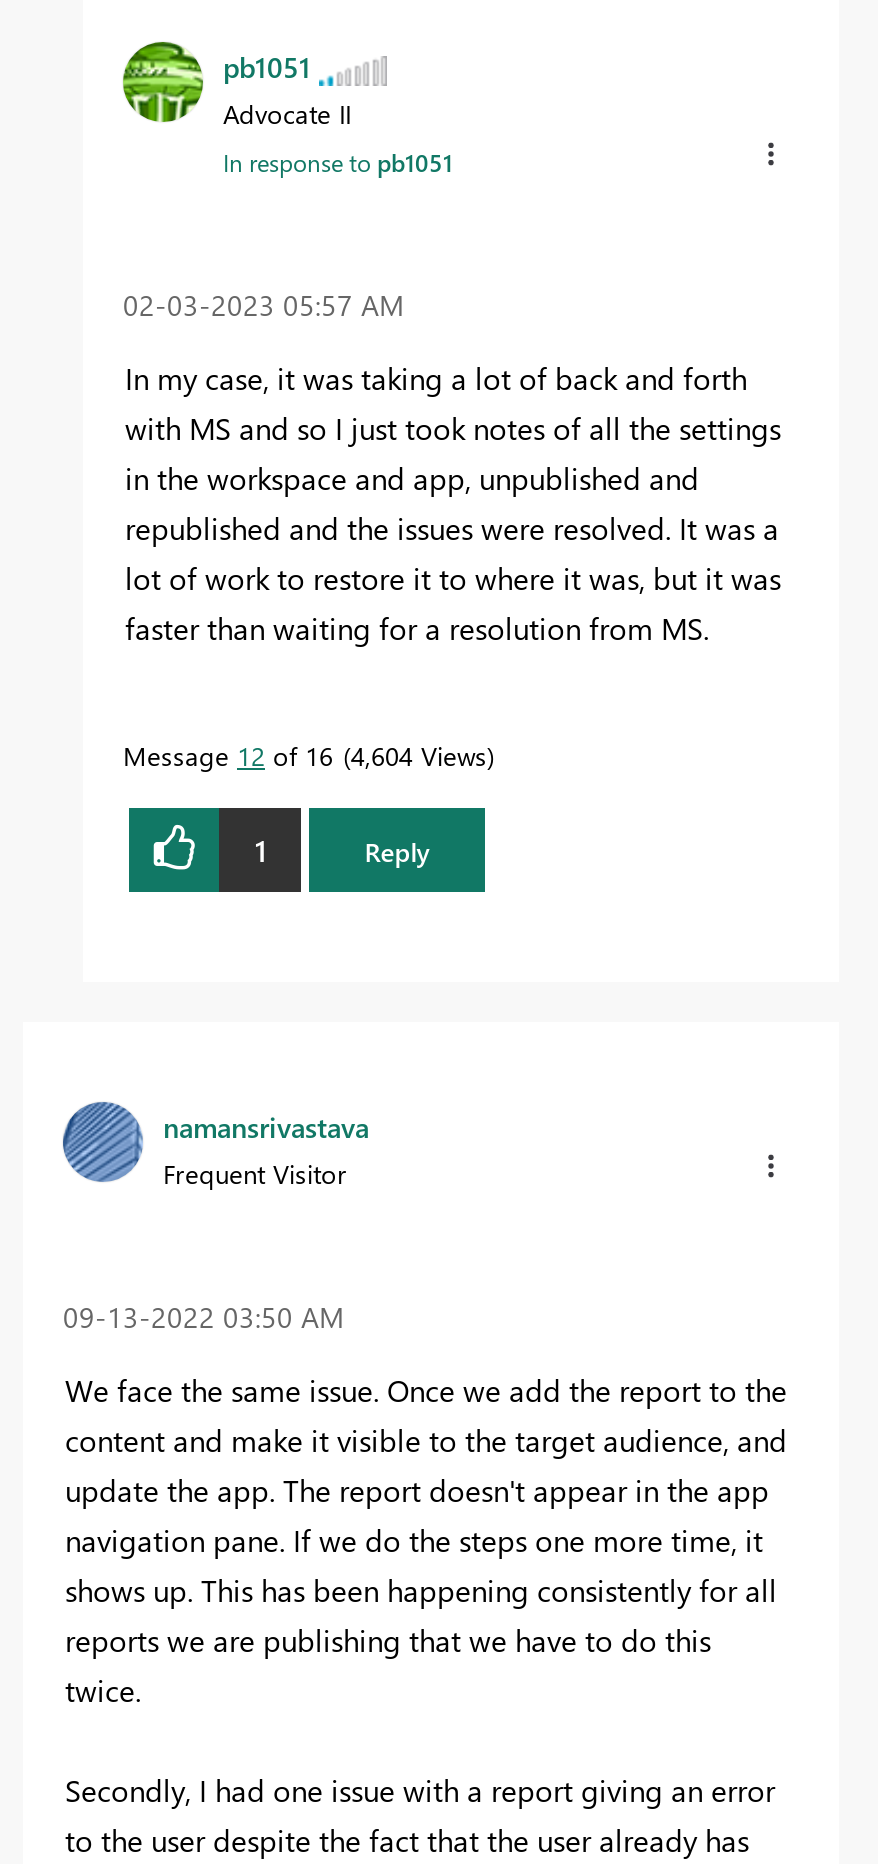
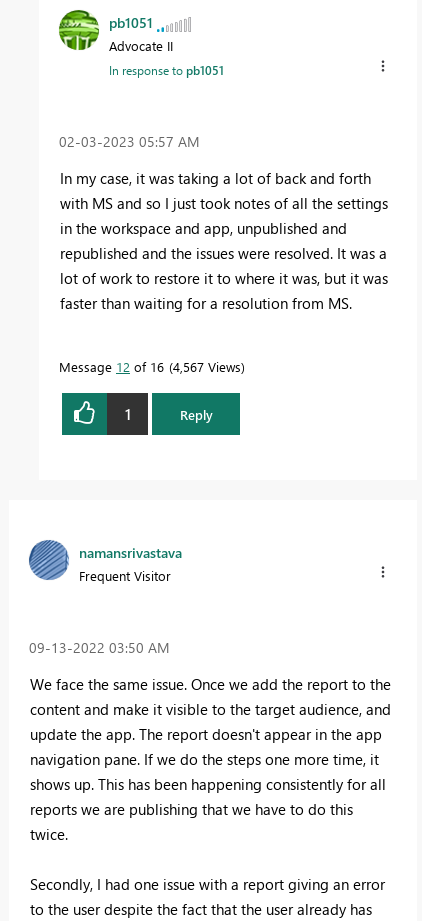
[123,738,487,772] Message 12 of 16 4,604 Views -> [59,358,241,375] Message 12 of 16 4,567 Views

